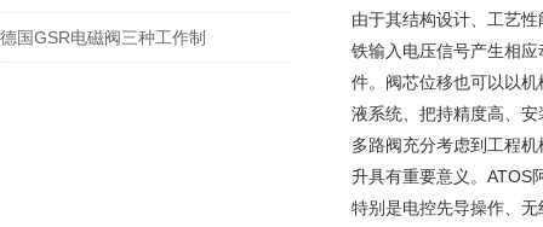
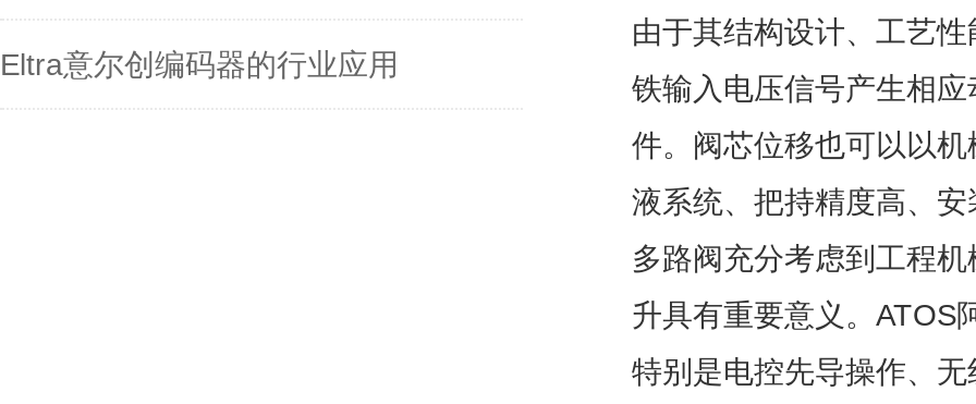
[0,28,206,47] 德国GSR电磁阀三种工作制 -> [0,47,399,82] Eltra意尔创编码器的行业应用

